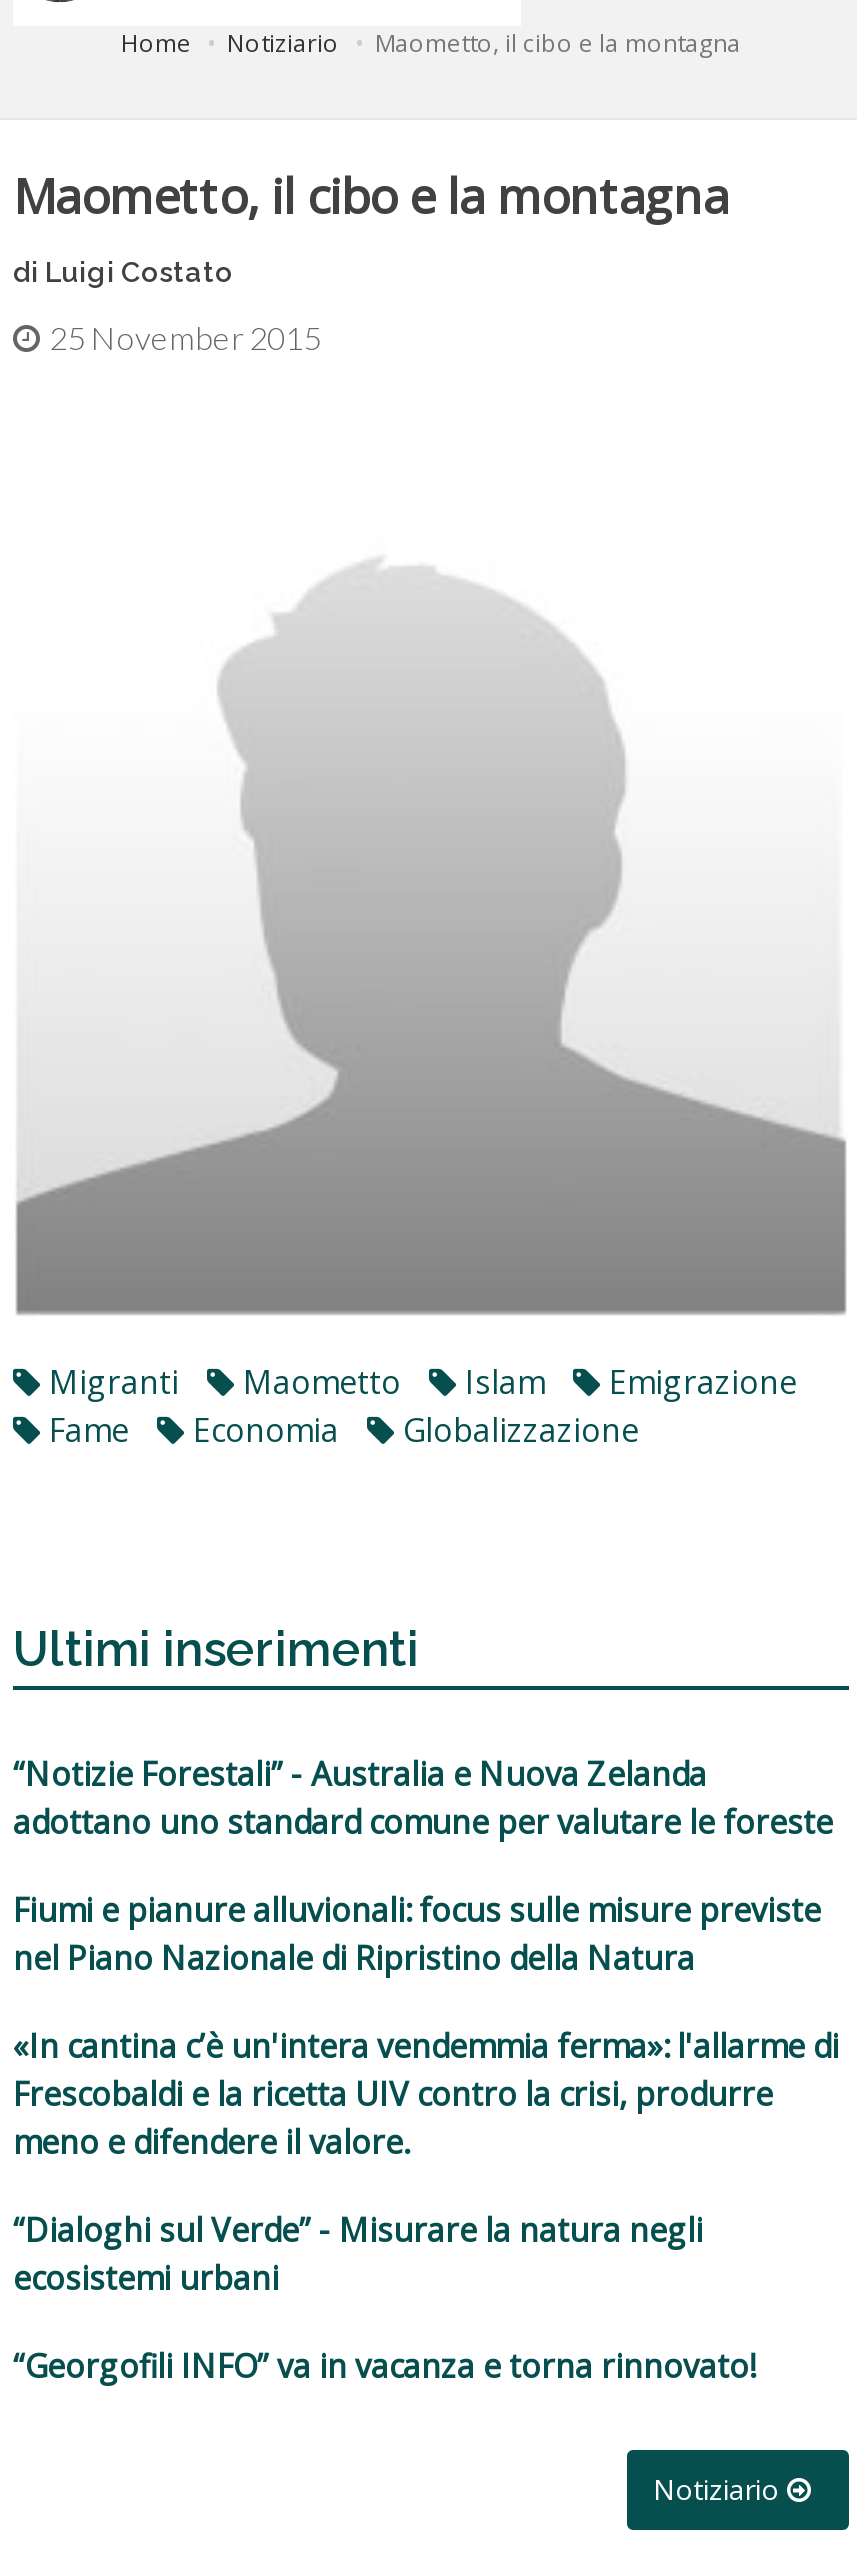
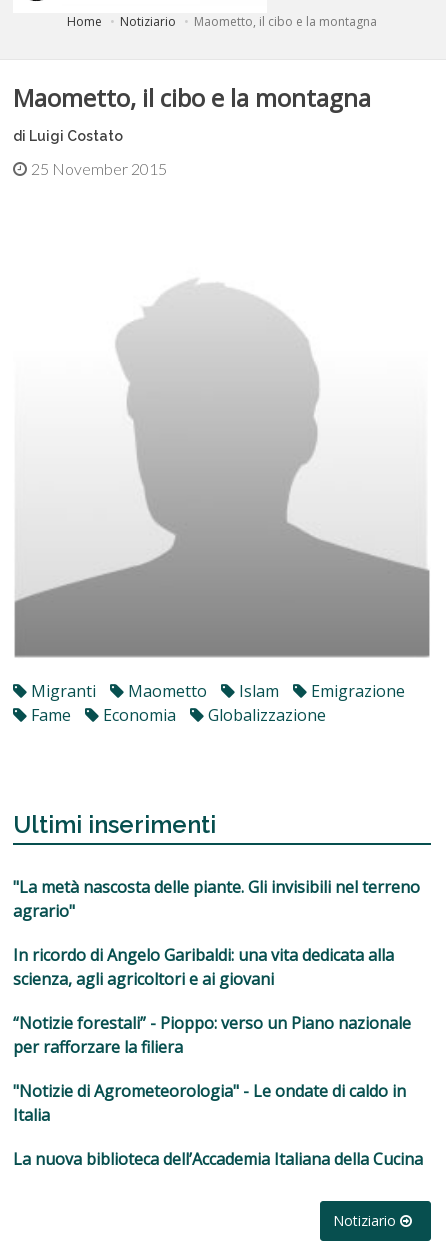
[13,1752,833,1844] “Notizie Forestali” - Australia e Nuova Zelanda | adottano uno standard comune per valutare le foreste -> [13,876,420,922] "La metà nascosta delle piante. Gli invisibili nel terreno | agrario"
[13,1888,821,1980] Fiumi e pianure alluvionali: focus sulle misure previste | nel Piano Nazionale di Ripristino della Natura -> [13,944,394,990] In ricordo di Angelo Garibaldi: una vita dedicata alla | scienza, agli agricoltori e ai giovani
[13,2024,839,2164] «In cantina c’è un'intera vendemmia ferma»: l'allarme di | Frescobaldi e la ricetta UIV contro la crisi, produrre | meno e difendere il valore. -> [13,1012,411,1058] “Notizie forestali” - Pioppo: verso un Piano nazionale | per rafforzare la filiera
[13,2208,703,2300] “Dialoghi sul Verde” - Misurare la natura negli | ecosistemi urbani -> [13,1080,406,1126] "Notizie di Agrometeorologia" - Le ondate di caldo in | Italia
[13,2344,755,2388] “Georgofili INFO” va in vacanza e torna rinnovato! -> [13,1148,423,1170] La nuova biblioteca dell’Accademia Italiana della Cucina

